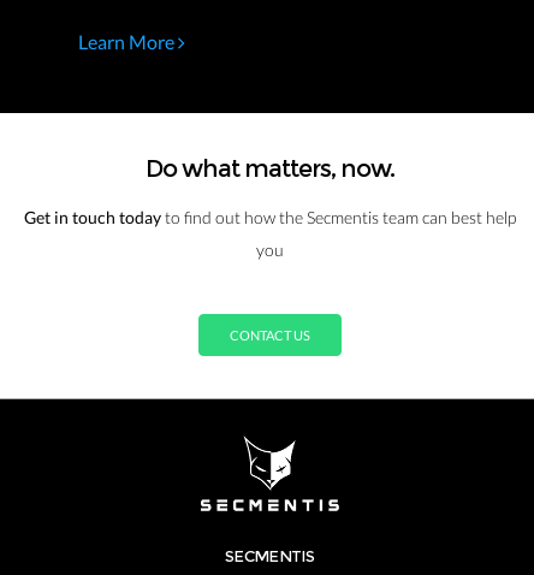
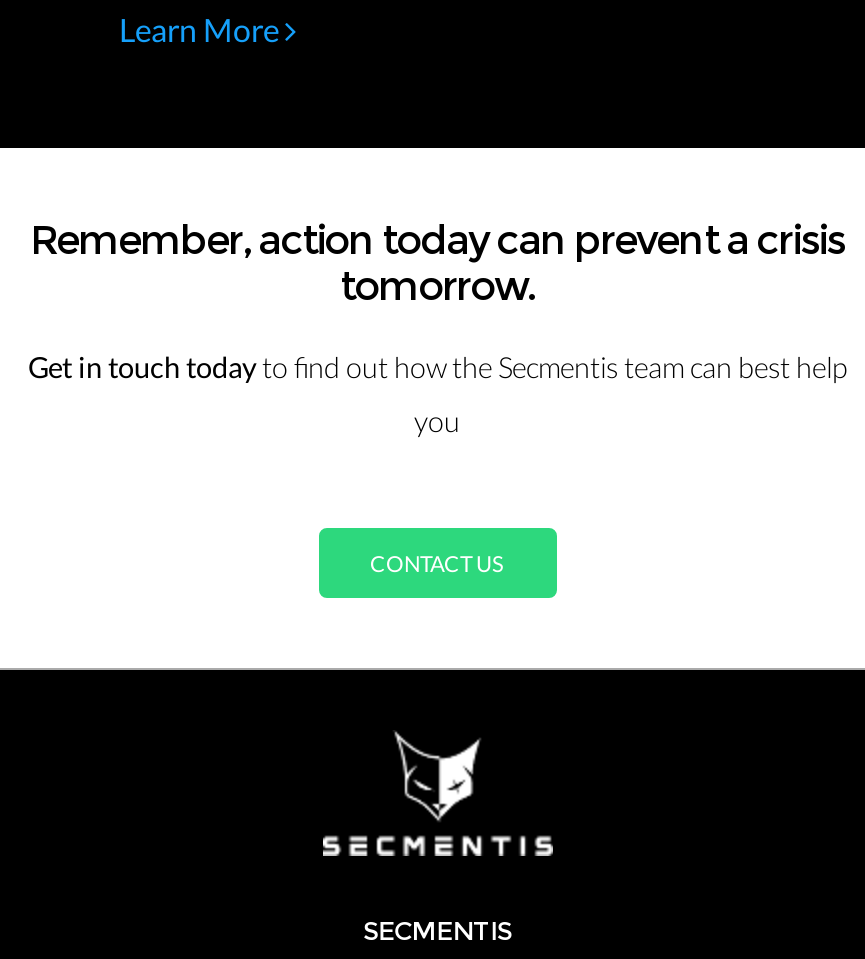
[145,154,394,183] Do what matters, now. -> [30,216,844,310] Remember, action today can prevent a crisis | tomorrow.

